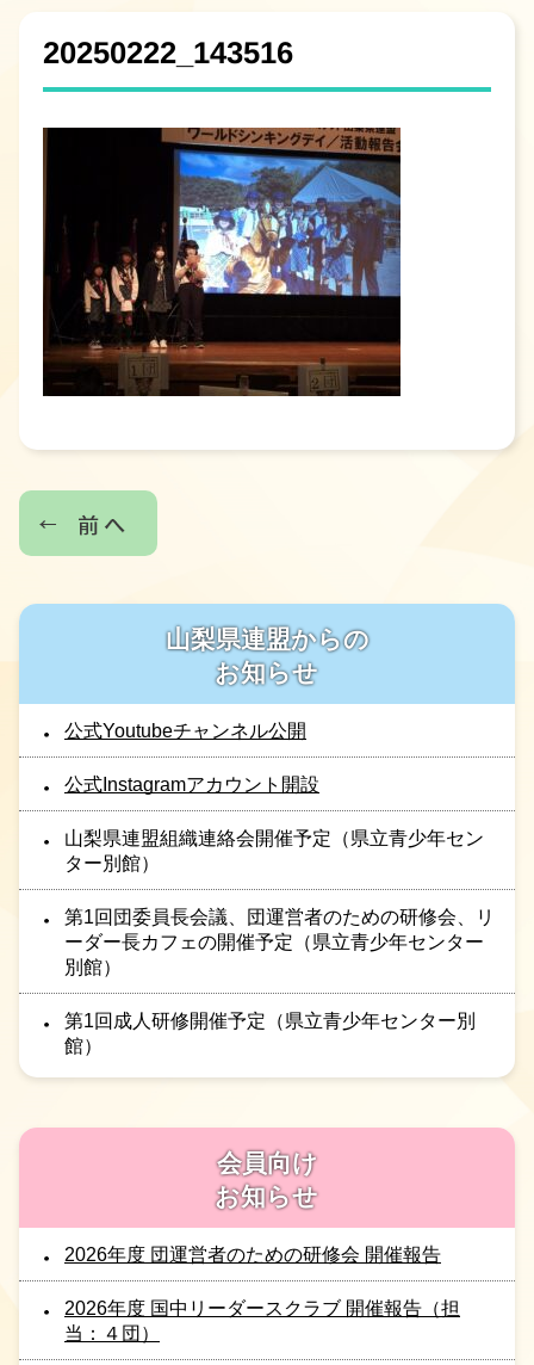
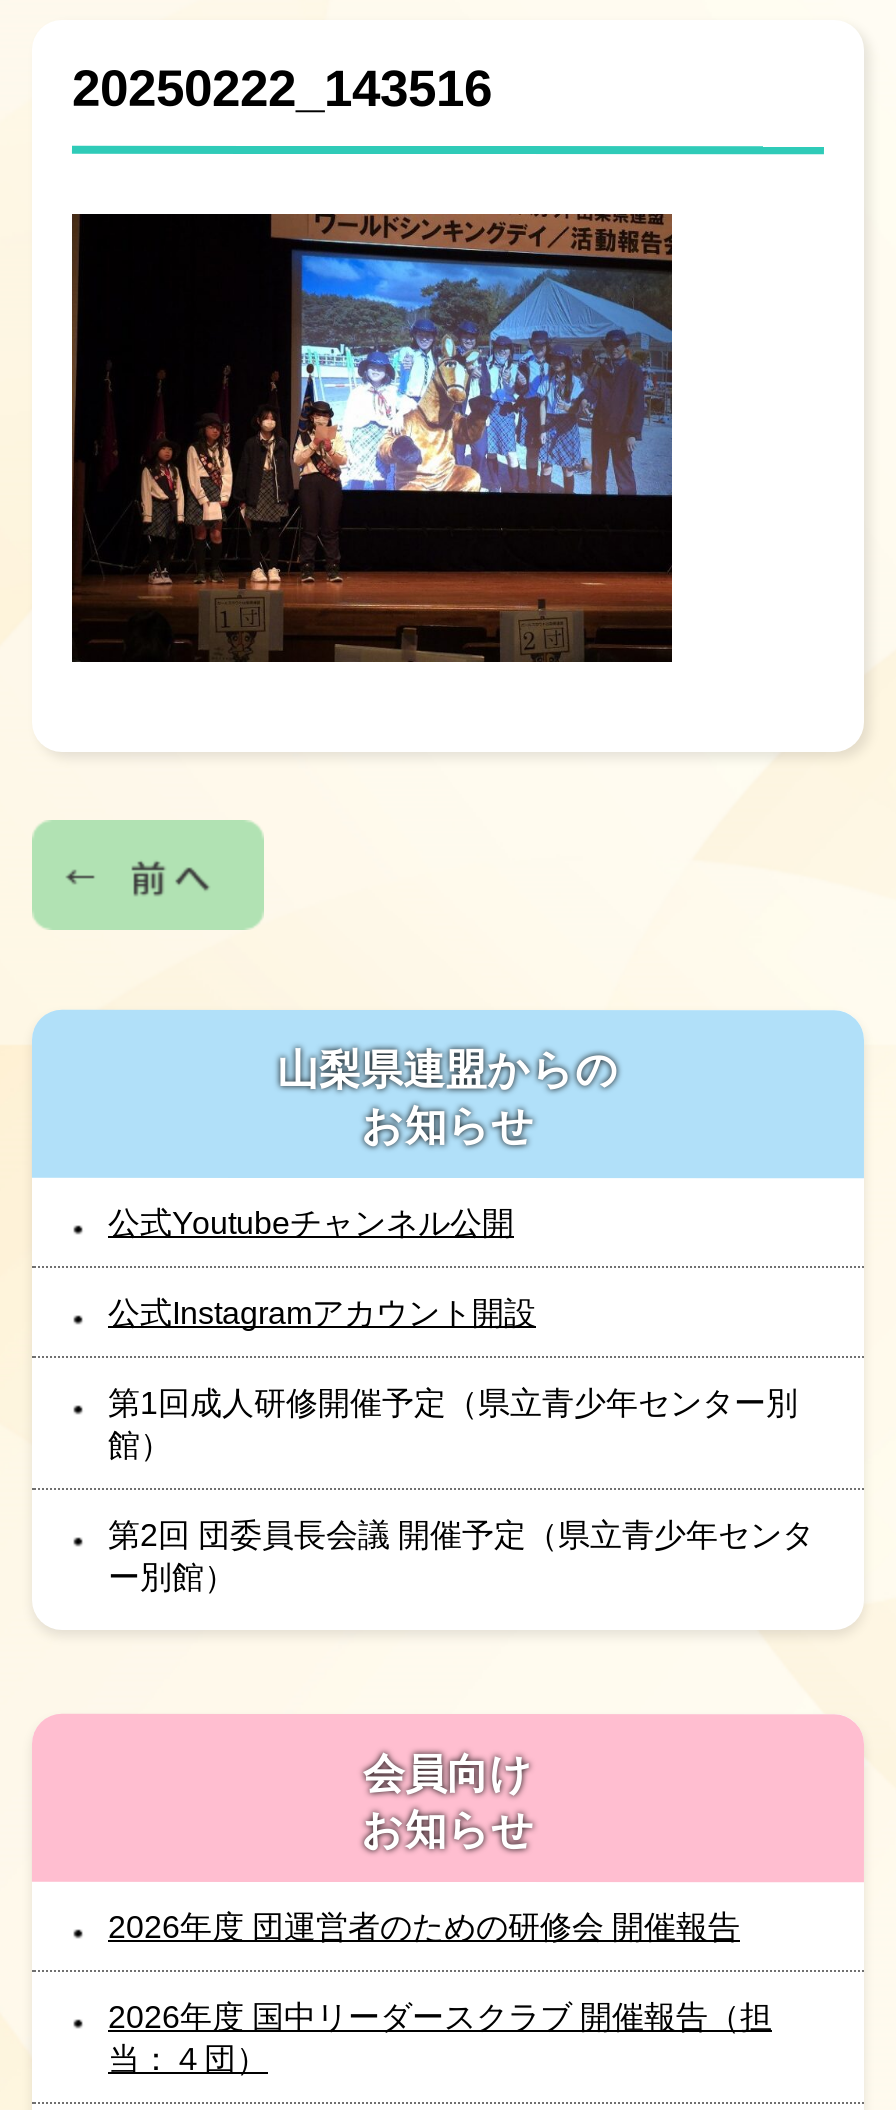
[64,828,495,977] 山梨県連盟組織連絡会開催予定（県立青少年セン | ター別館） | 第1回団委員長会議、団運営者のための研修会、リ | ーダー長カフェの開催予定（県立青少年センター | 別館） -> none
moved [64,1010,476,1055] -> [108,1386,798,1462]: 第1回成人研修開催予定（県立青少年センター別 | 館）
none -> [108,1518,814,1594] 第2回 団委員長会議 開催予定（県立青少年センタ | ー別館）

